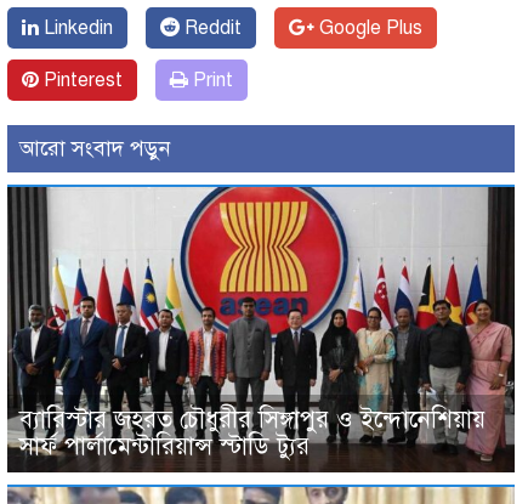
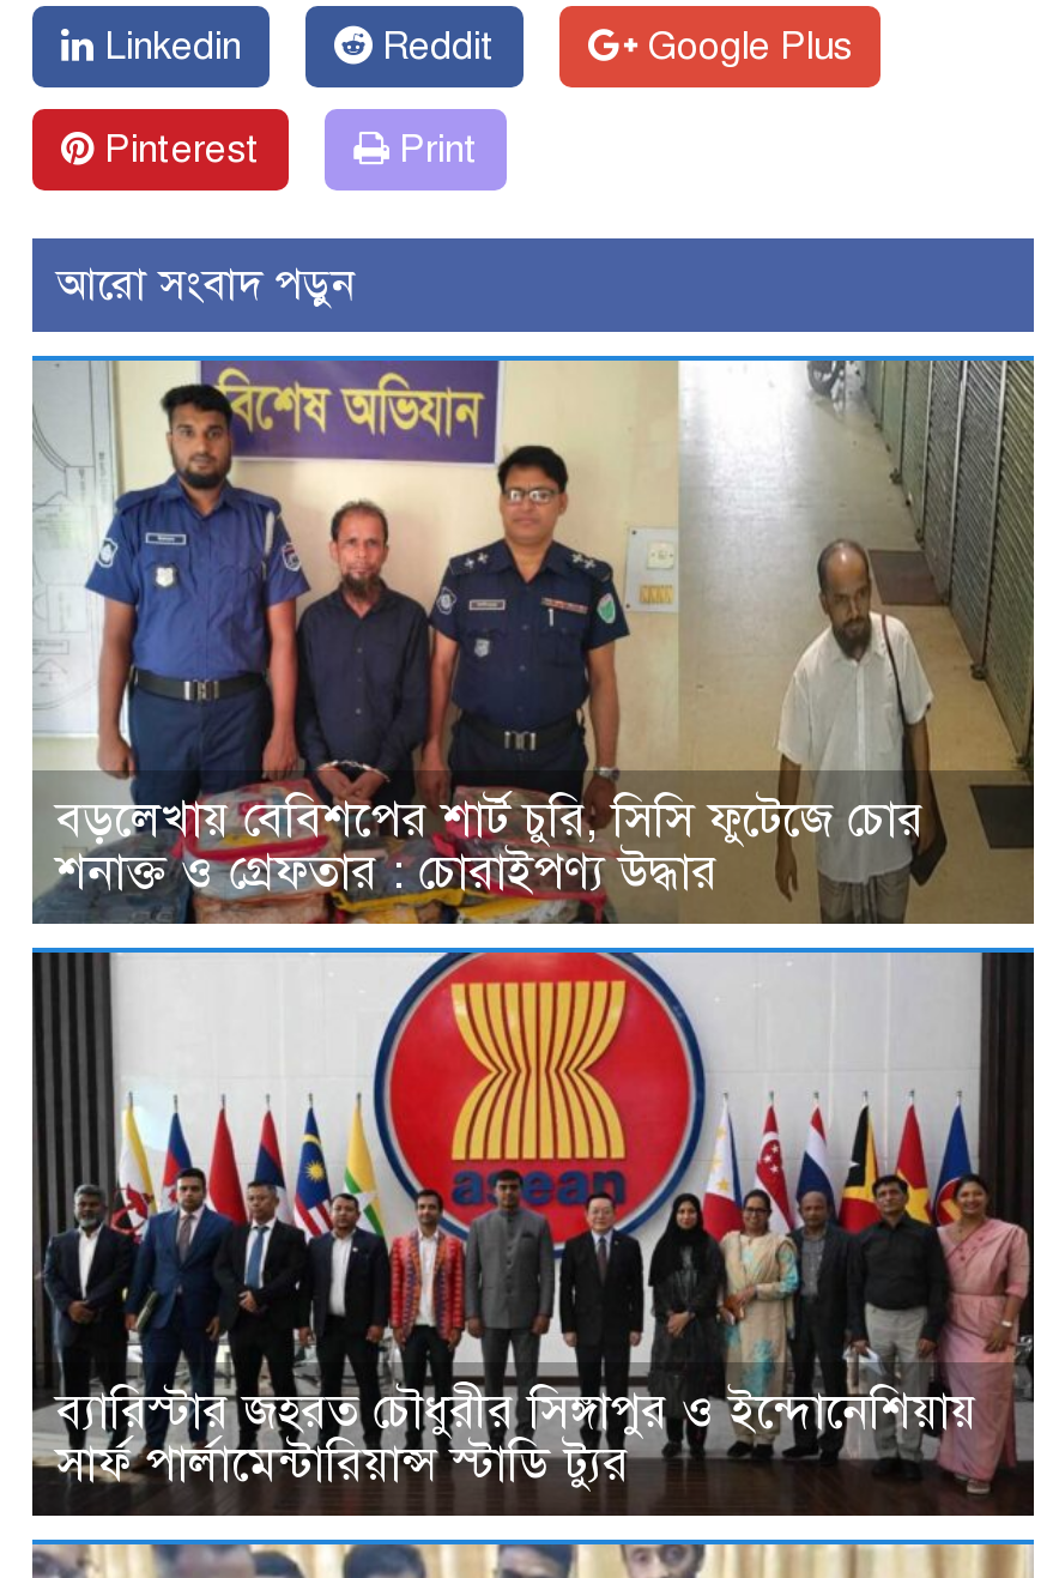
none -> [35,358,1034,926] [image] | বড়লেখায় বেবিশপের শার্ট চুরি, সিসি ফুটেজে চোর | শনাক্ত ও গ্রেফতার : চোরাইপণ্য উদ্ধার

